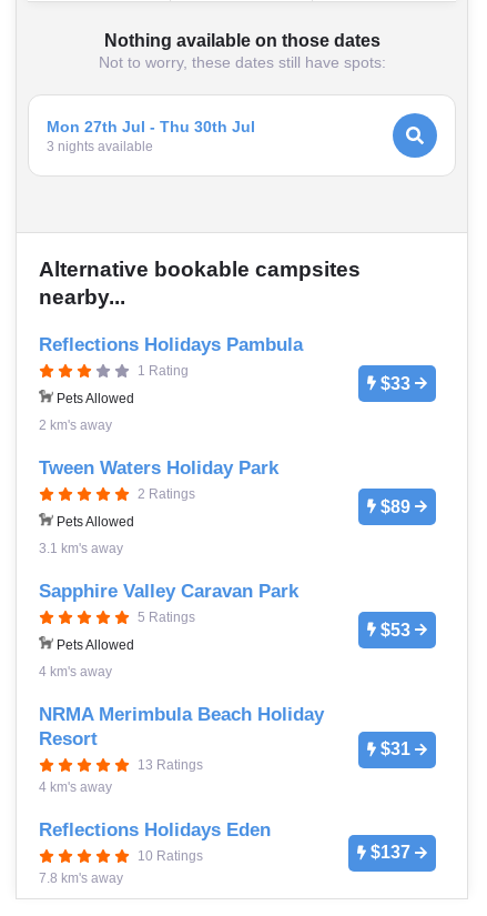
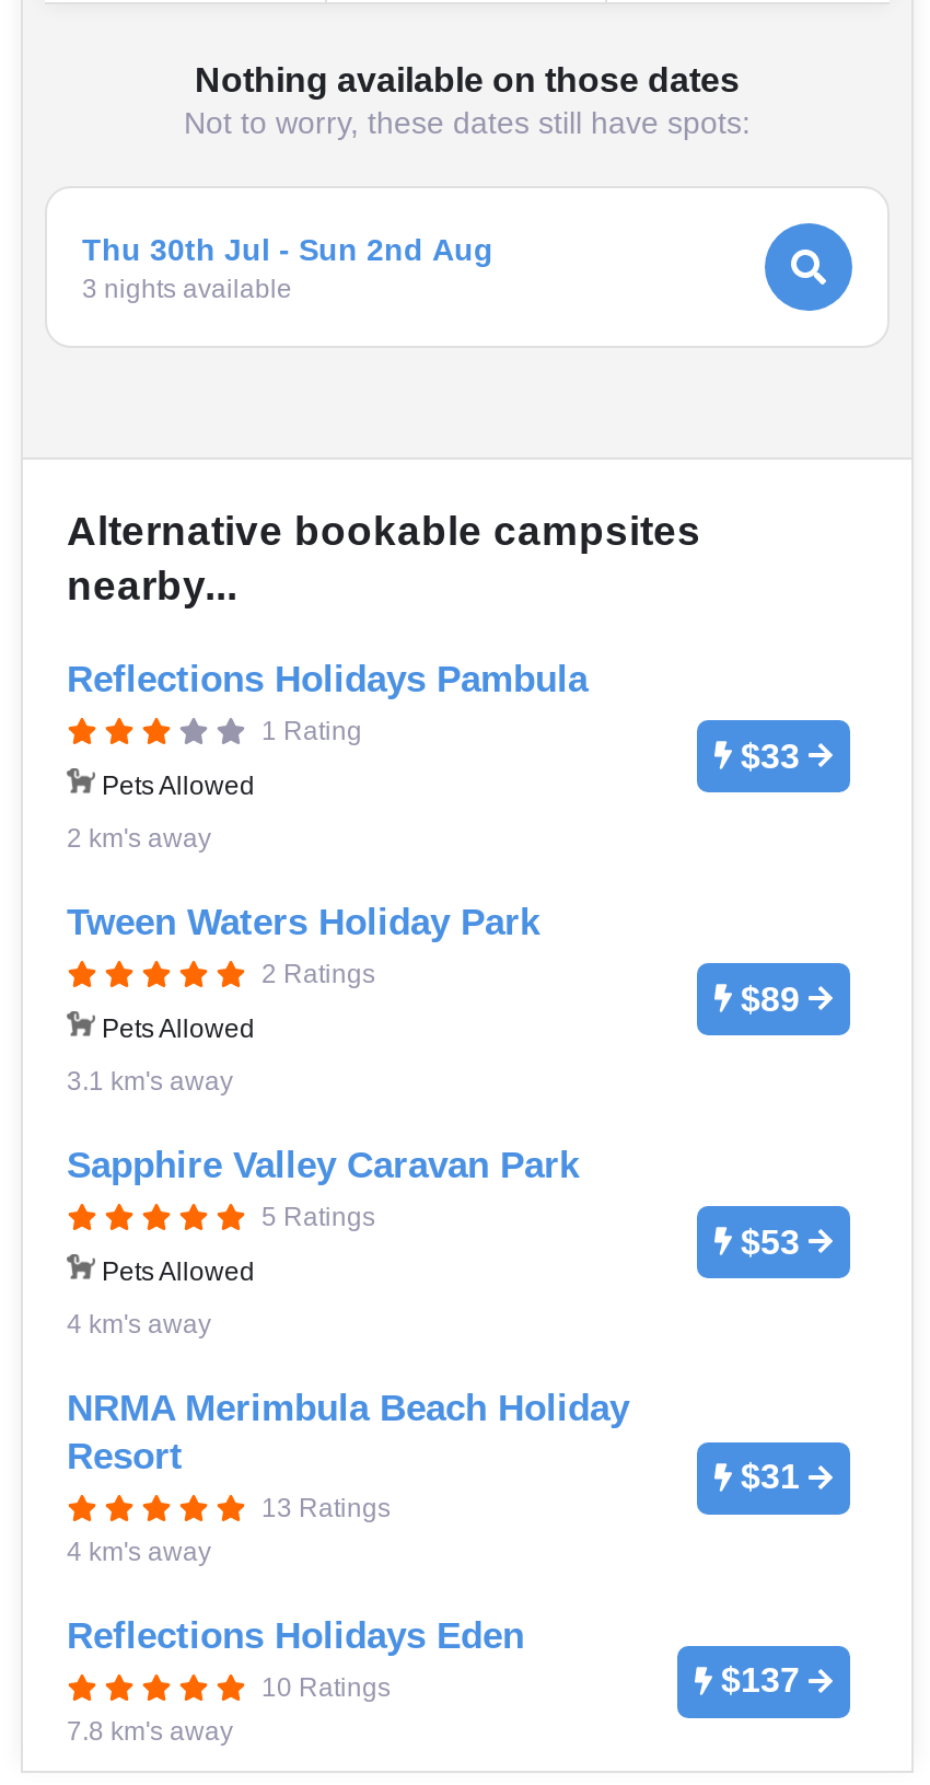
[47,117,255,135] Mon 27th Jul - Thu 30th Jul -> [82,231,493,266] Thu 30th Jul - Sun 2nd Aug

